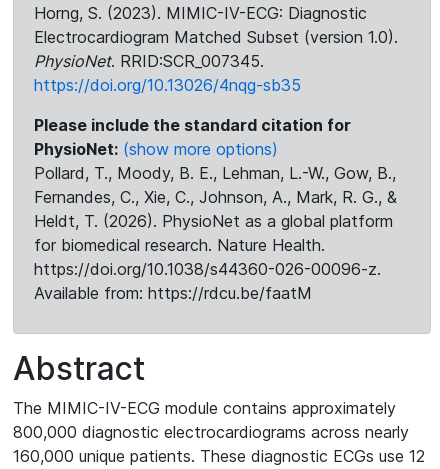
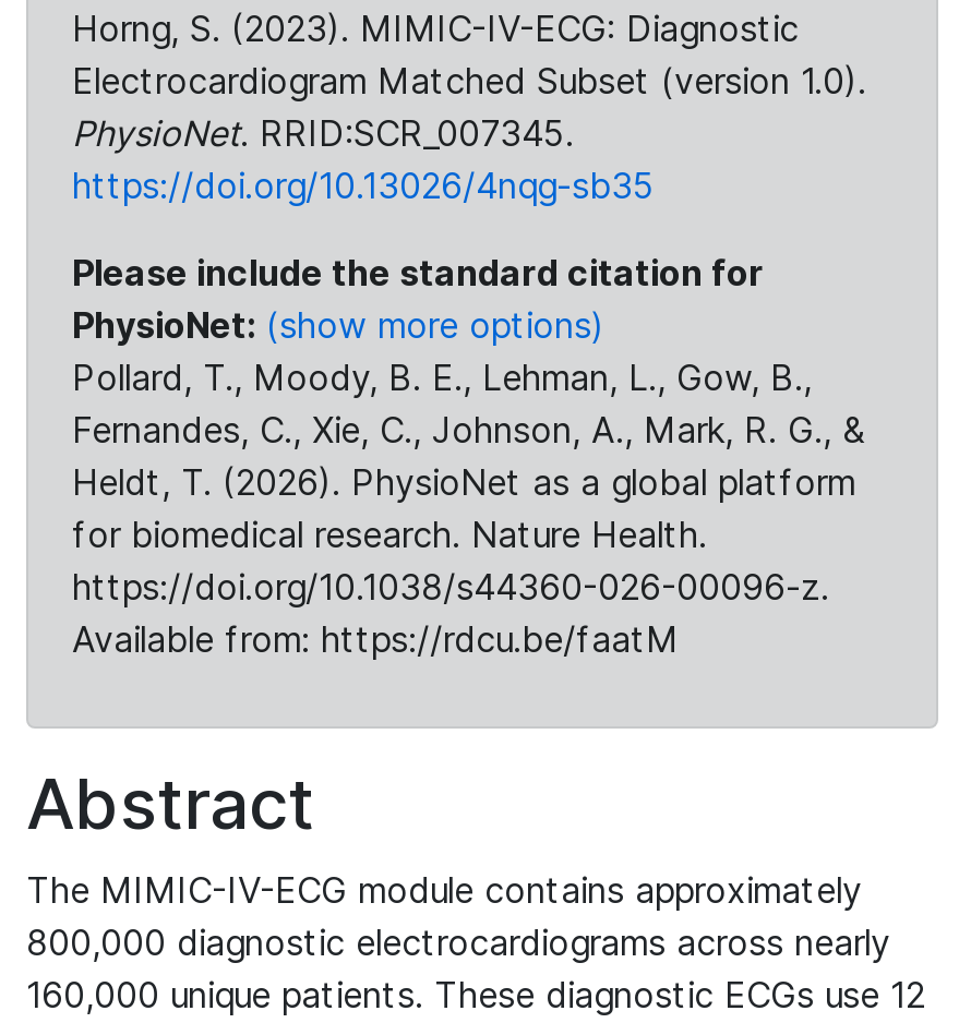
[34,163,396,183] Pollard, T., Moody, B. E., Lehman, L.-W., Gow, B., -> [72,356,812,399] Pollard, T., Moody, B. E., Lehman, L., Gow, B.,

